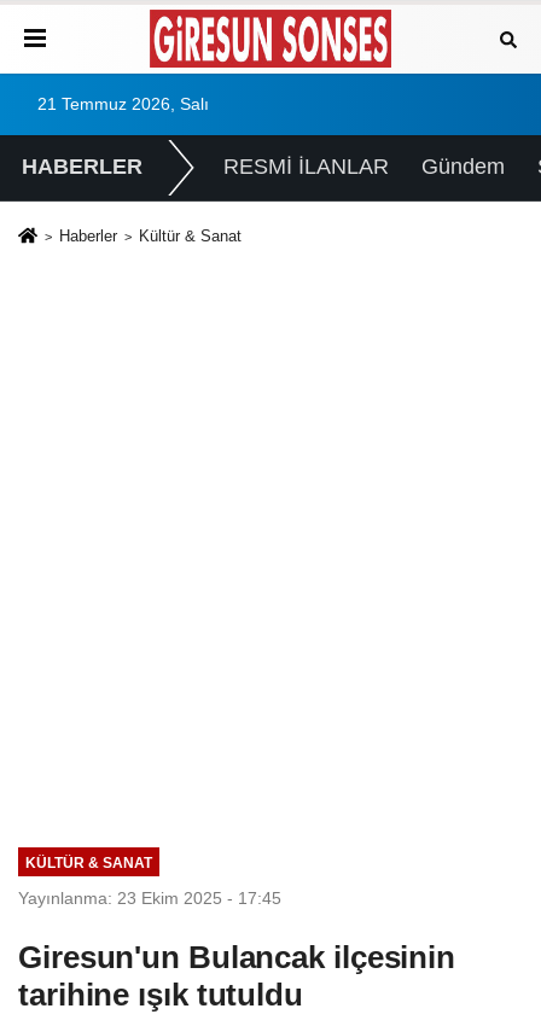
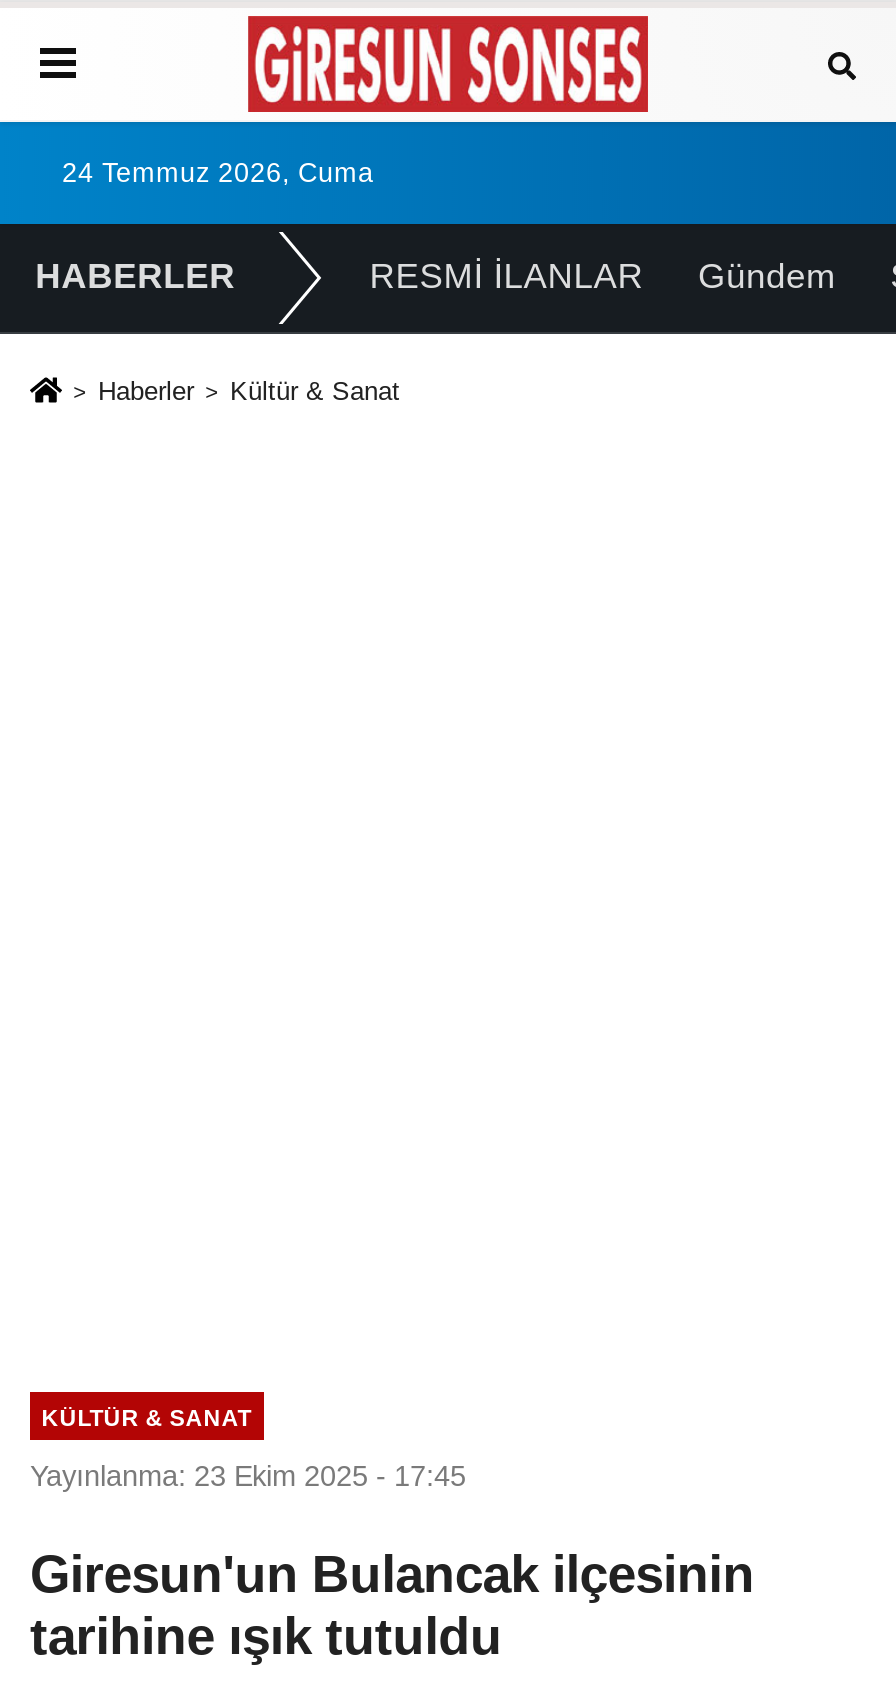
[37,95,209,113] 21 Temmuz 2026, Salı -> [62,158,374,188] 24 Temmuz 2026, Cuma

